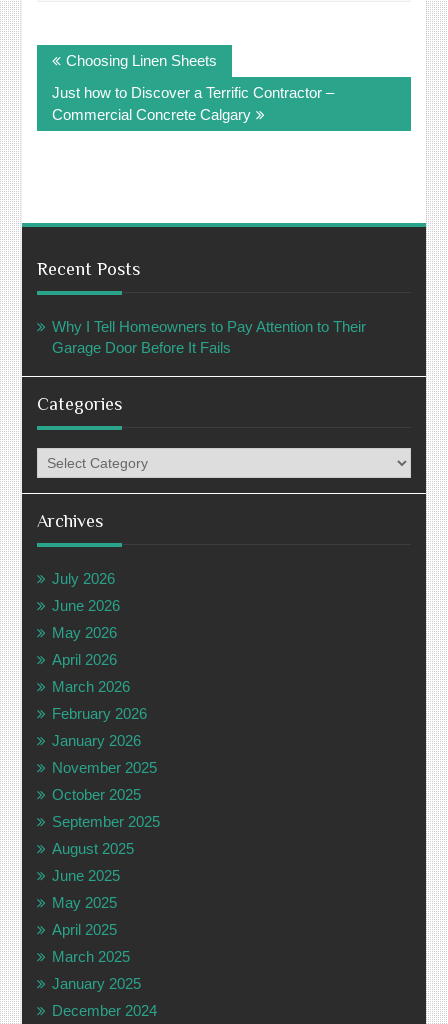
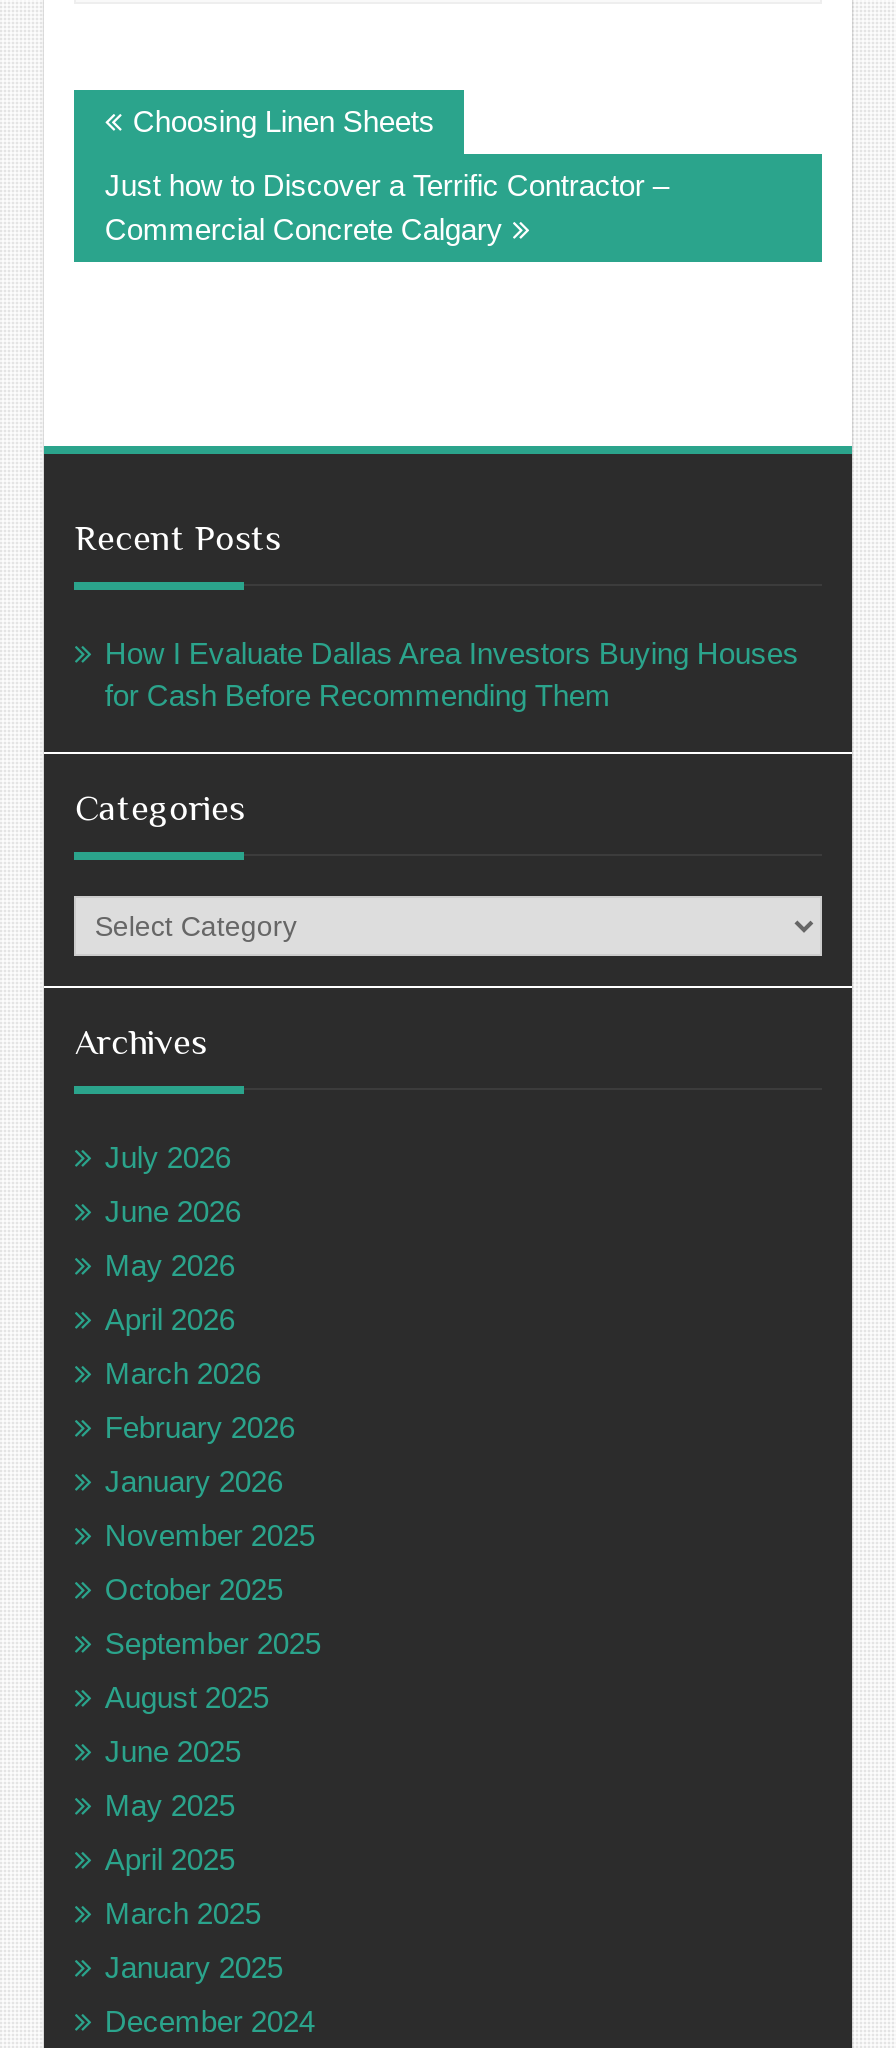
[52,318,366,356] Why I Tell Homeowners to Pay Attention to Their | Garage Door Before It Fails -> [105,636,799,712] How I Evaluate Dallas Area Investors Buying Houses | for Cash Before Recommending Them

